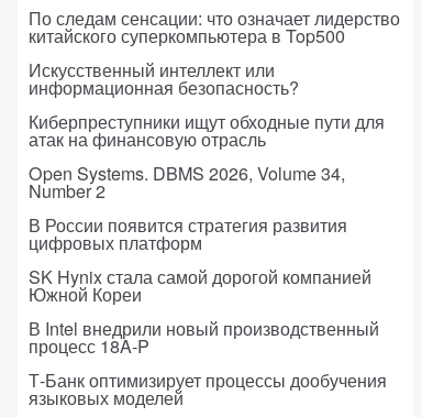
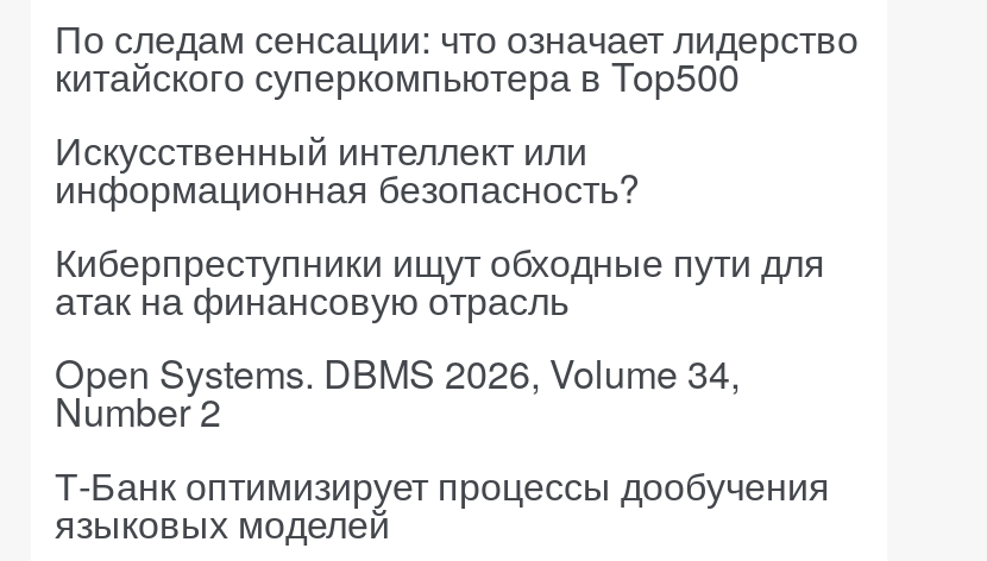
[29,212,379,359] В России появится стратегия развития | цифровых платформ | SK Hynix стала самой дорогой компанией | Южной Кореи | В Intel внедрили новый производственный | процесс 18A-P -> none

